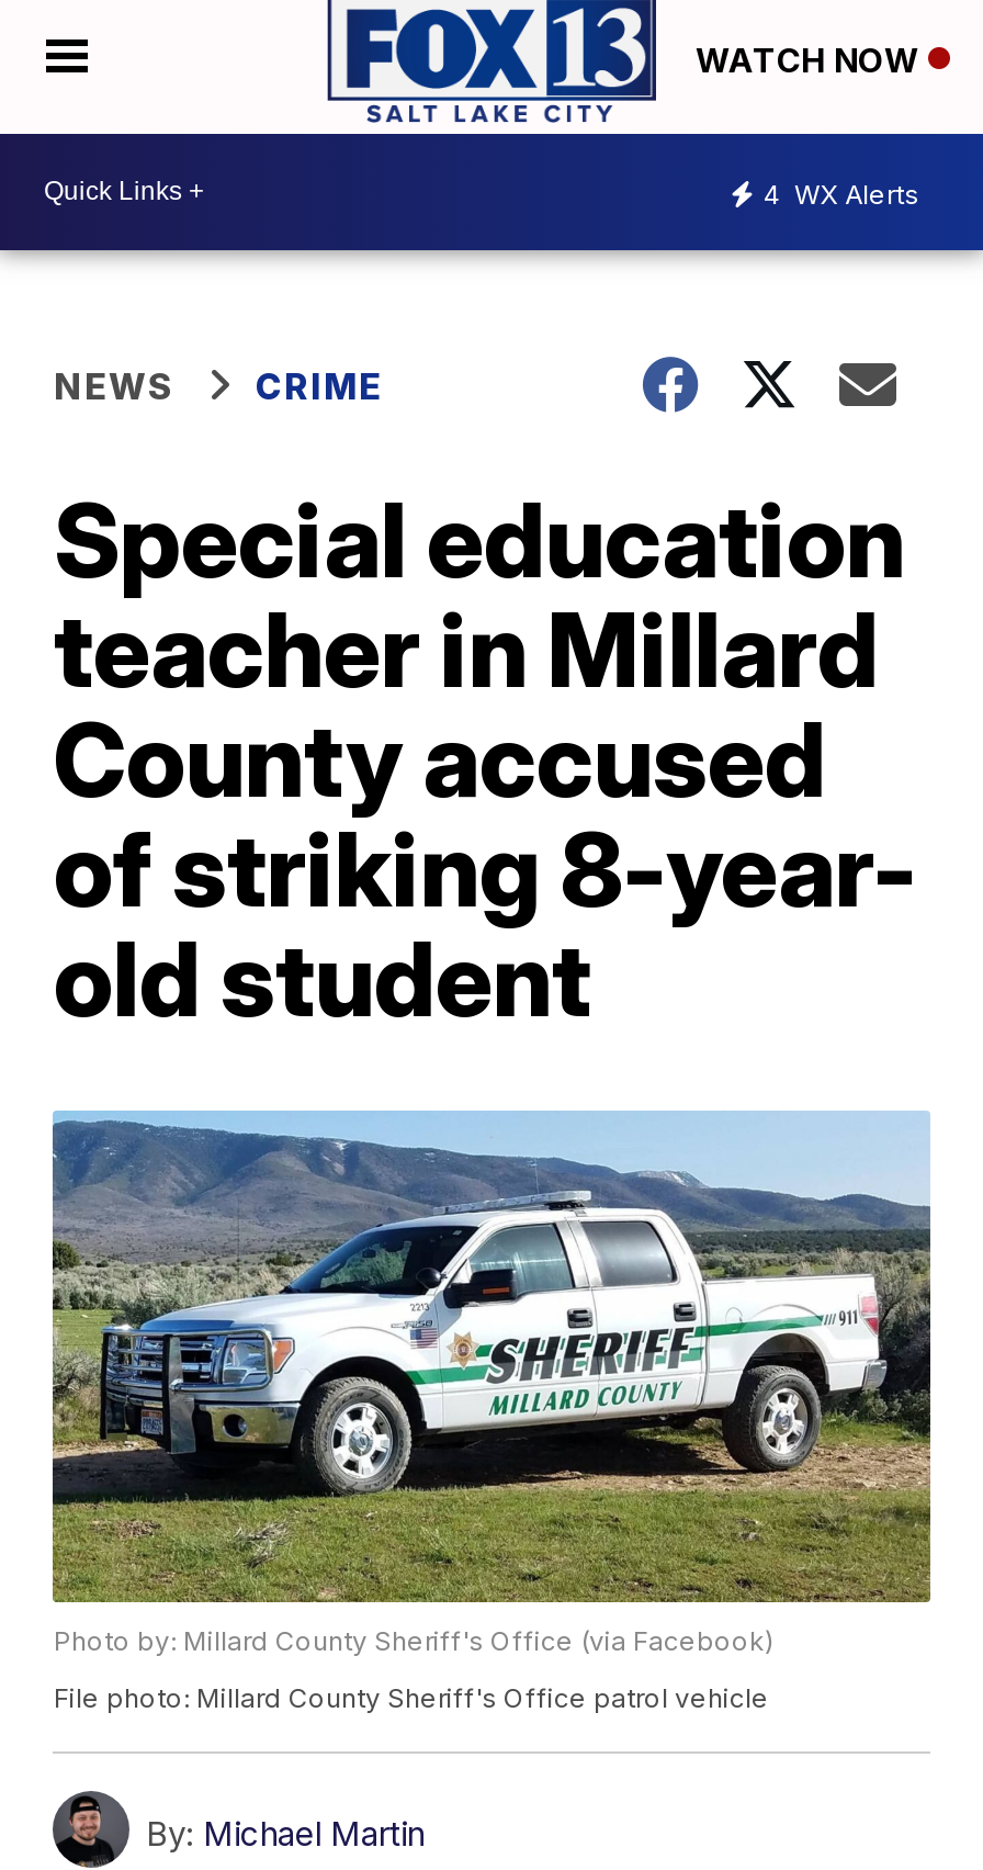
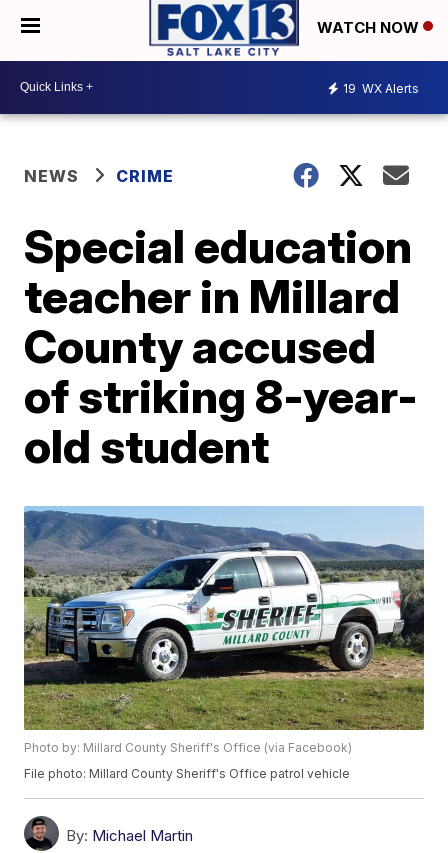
[764,178,919,211] 4 WX Alerts -> [343,81,419,96] 19 WX Alerts

